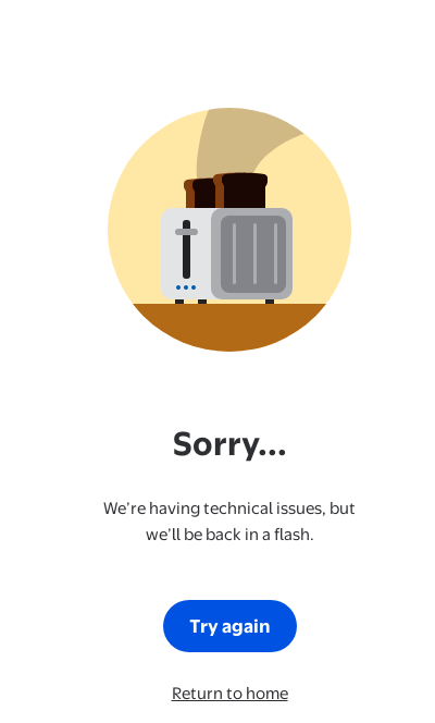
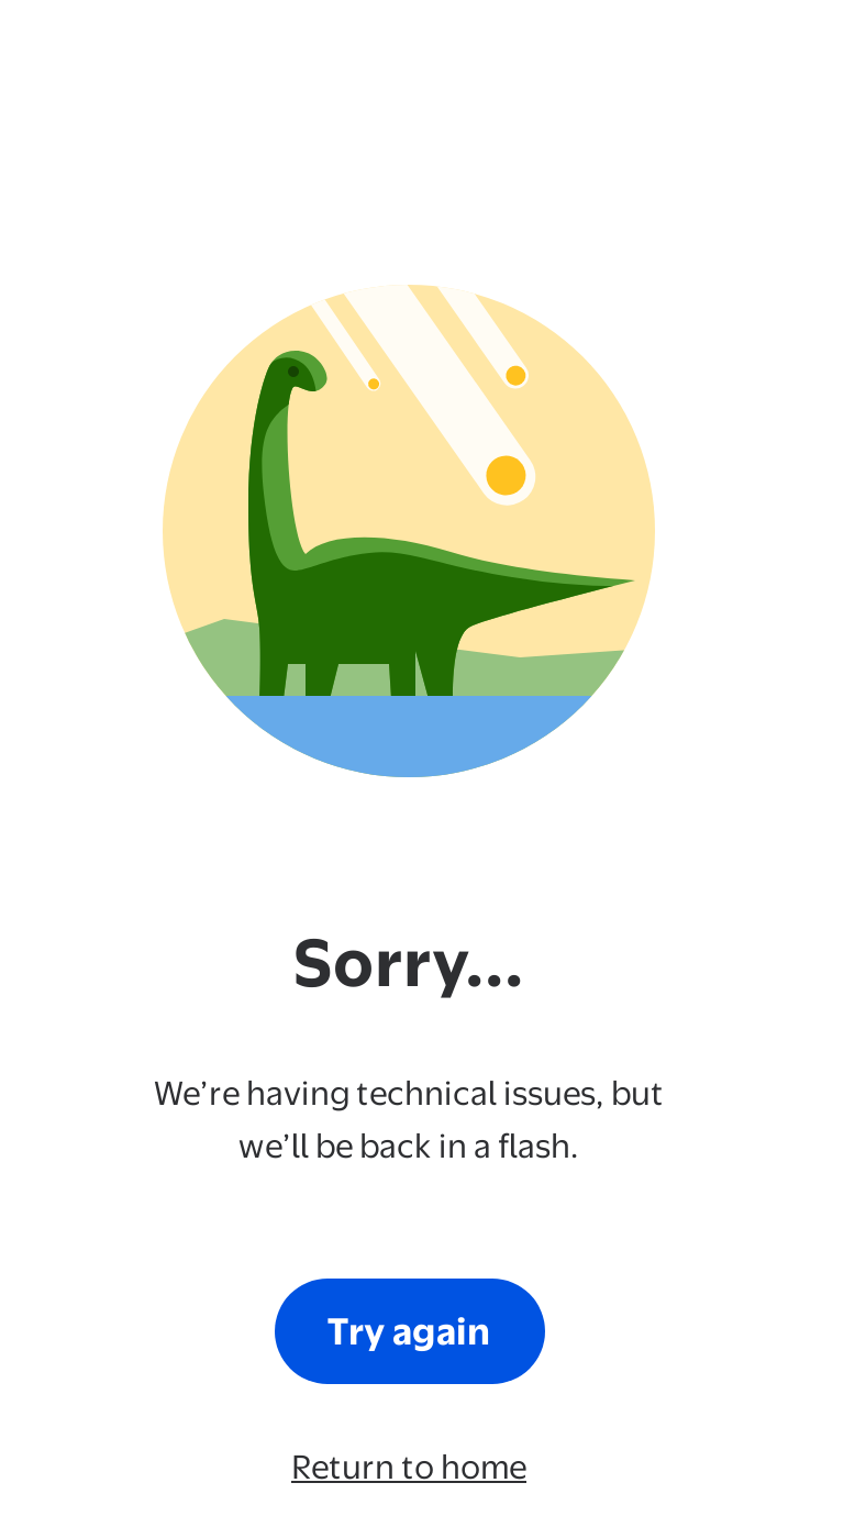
[120,108,337,353] [image] -> [185,287,633,779] [image]

